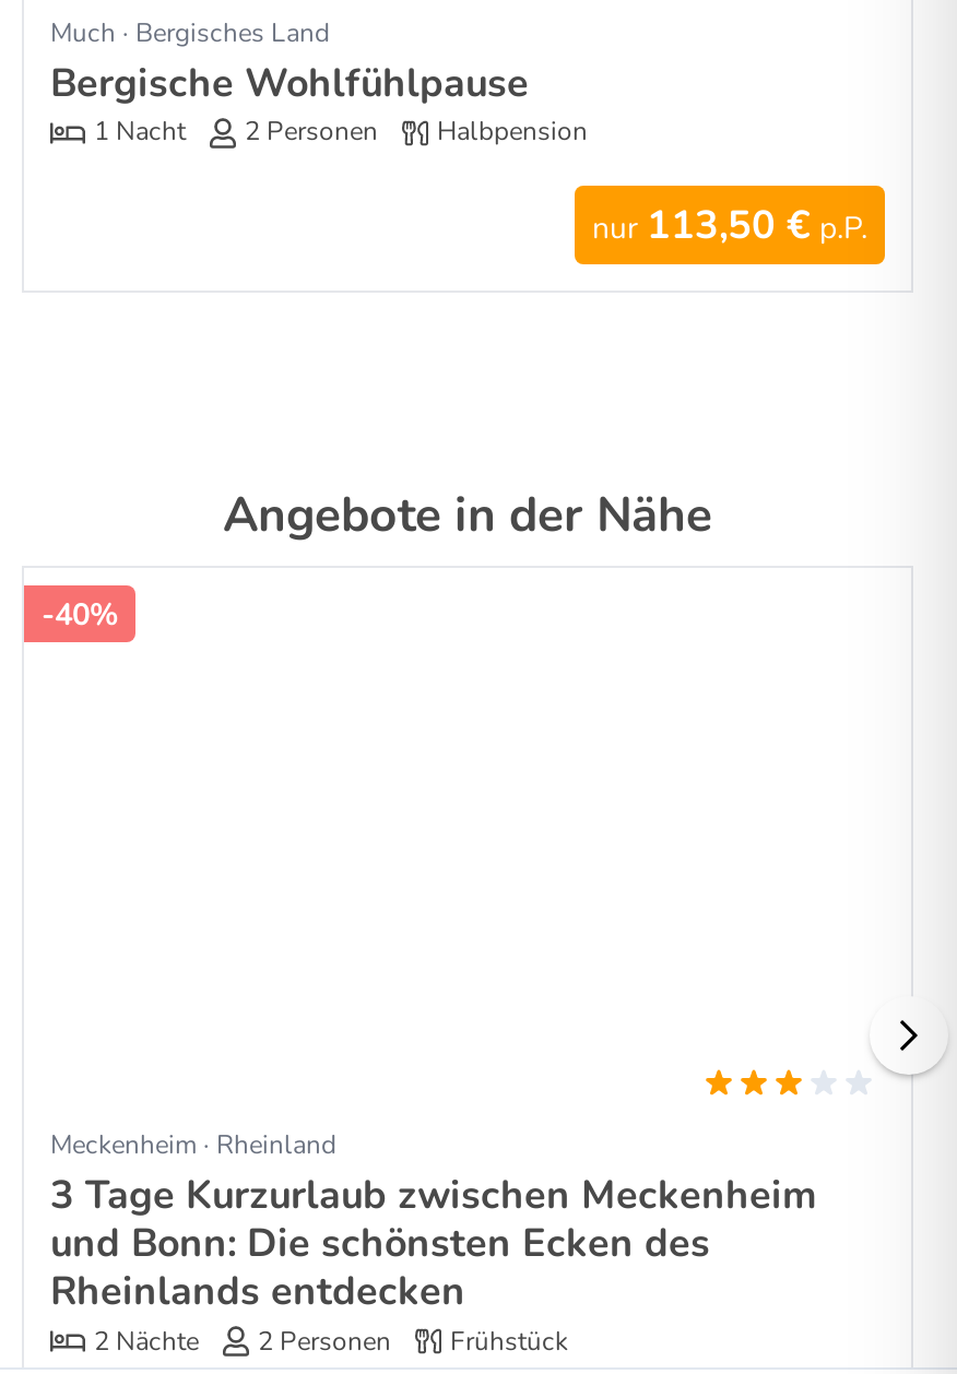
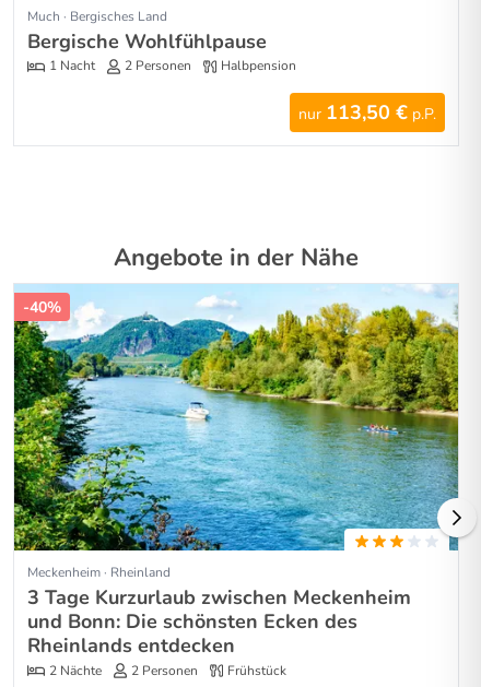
none -> [13,284,459,552] [image]

